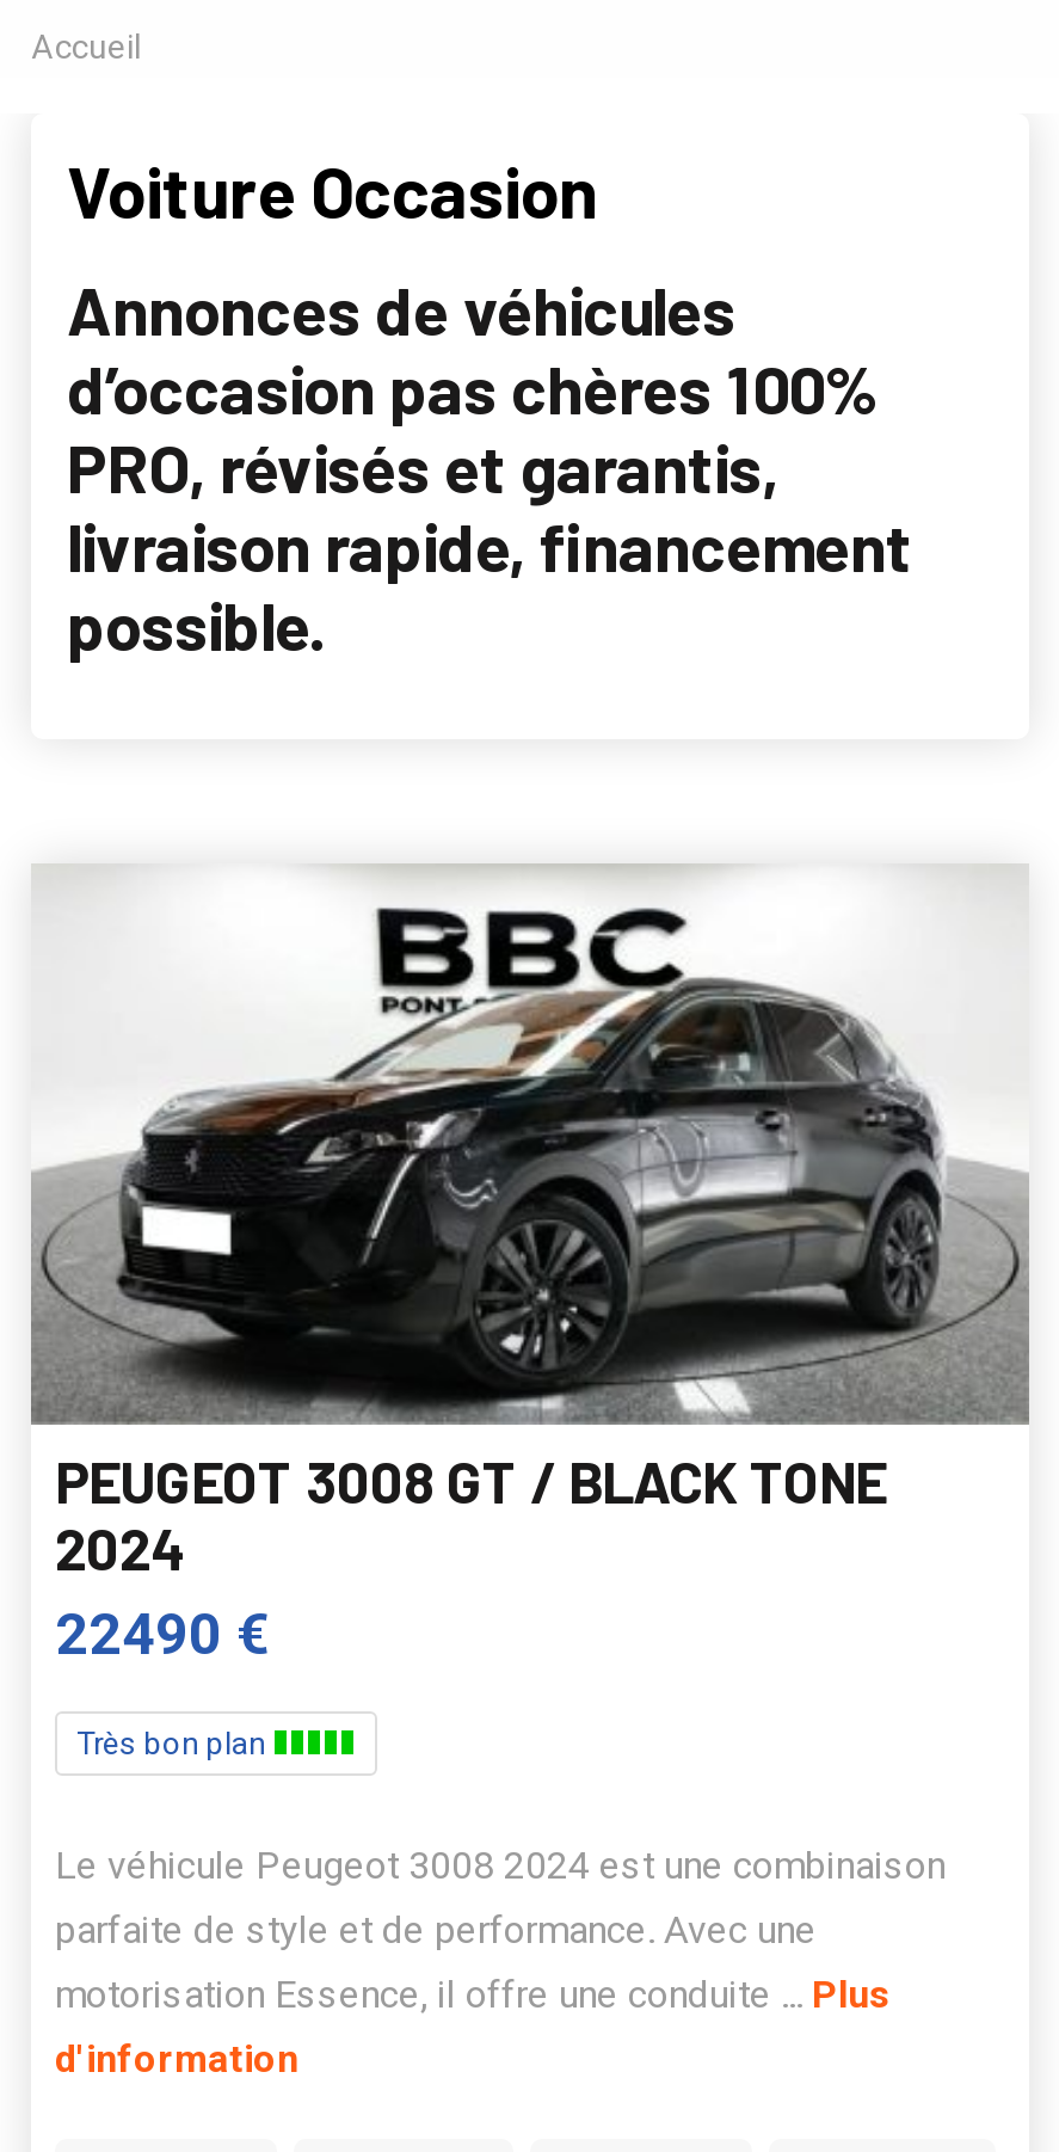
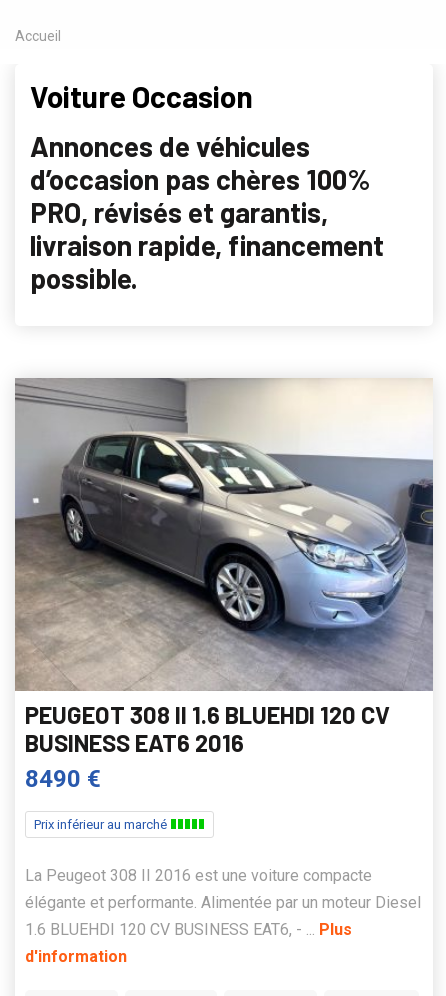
[31,863,1029,1669] [image] | PEUGEOT 3008 GT / BLACK TONE | 2024 | 22490 € -> [14,377,434,793] [image] | PEUGEOT 308 II 1.6 BLUEHDI 120 CV | BUSINESS EAT6 2016 | 8490 €
[76,1726,272,1762] Très bon plan -> [34,817,170,832] Prix inférieur au marché
[55,1843,946,2018] Le véhicule Peugeot 3008 2024 est une combinaison | parfaite de style et de performance. Avec une | motorisation Essence, il offre une conduite ... Plus -> [25,866,421,939] La Peugeot 308 II 2016 est une voiture compacte | élégante et performante. Alimentée par un moteur Diesel | 1.6 BLUEHDI 120 CV BUSINESS EAT6, - ... Plus

